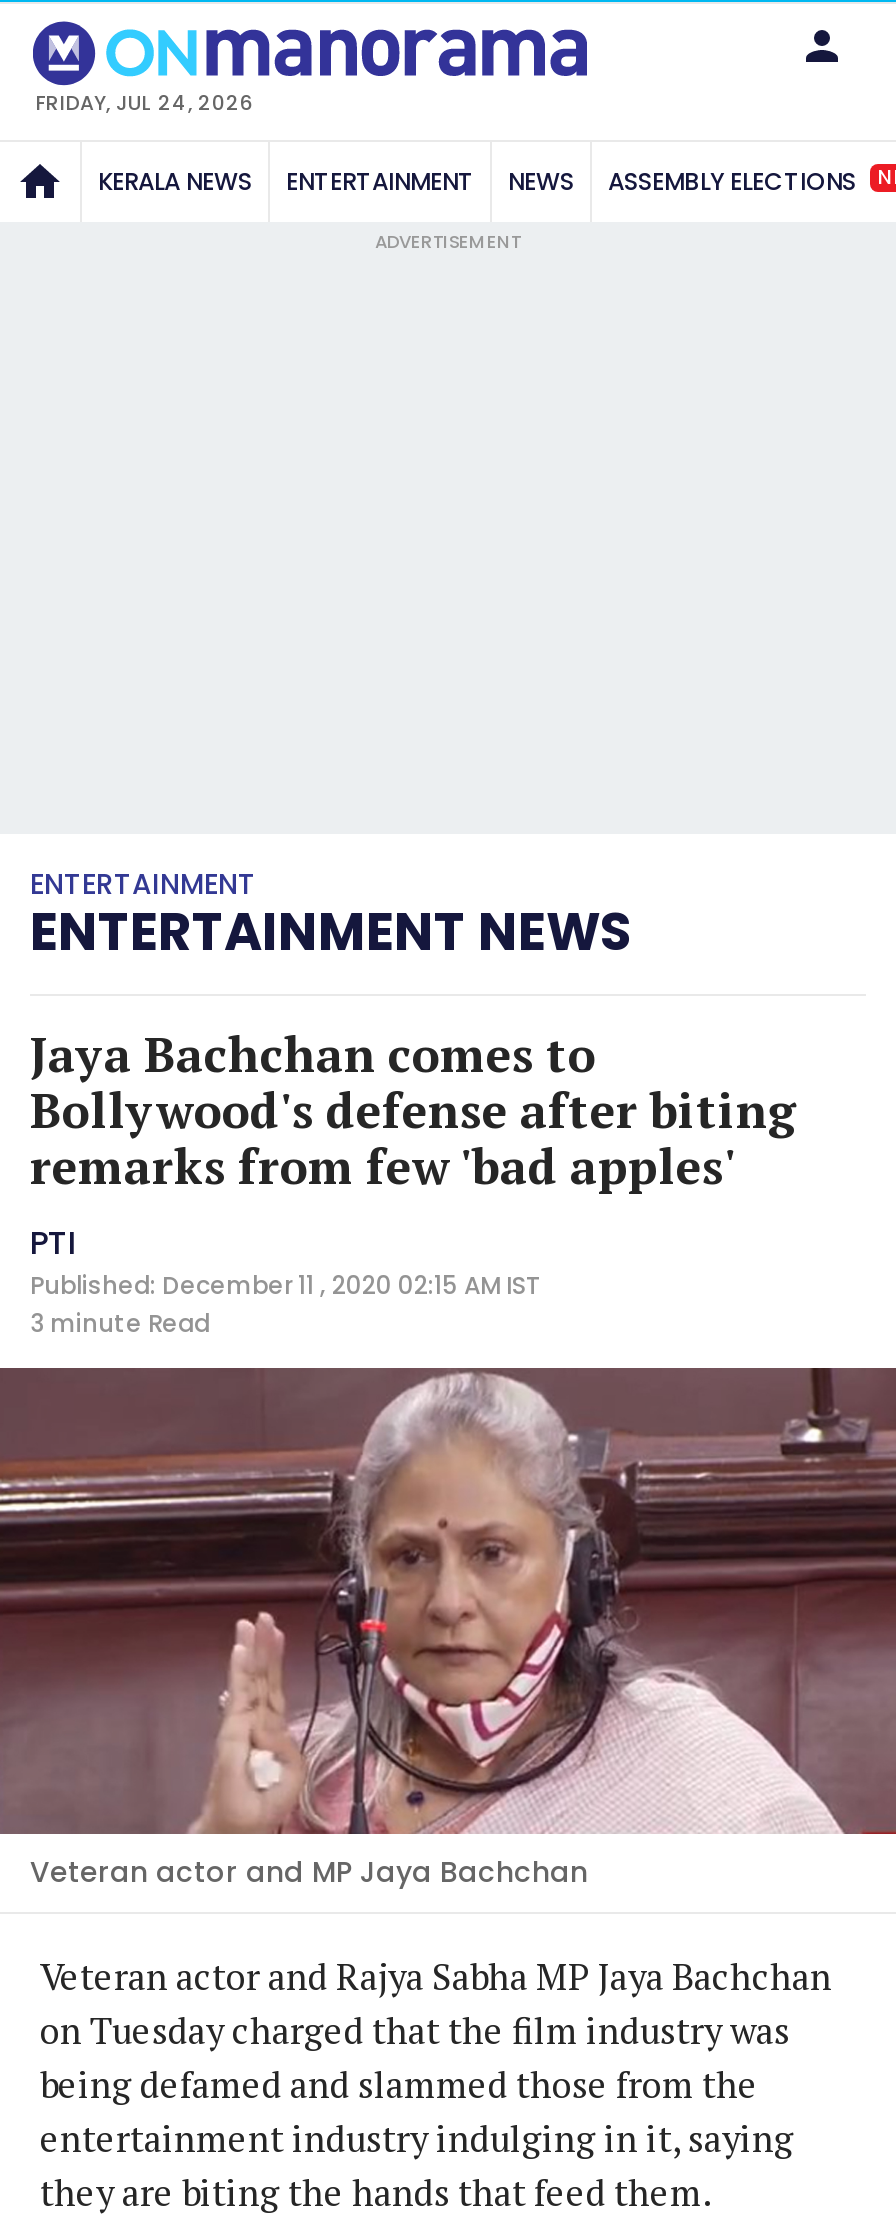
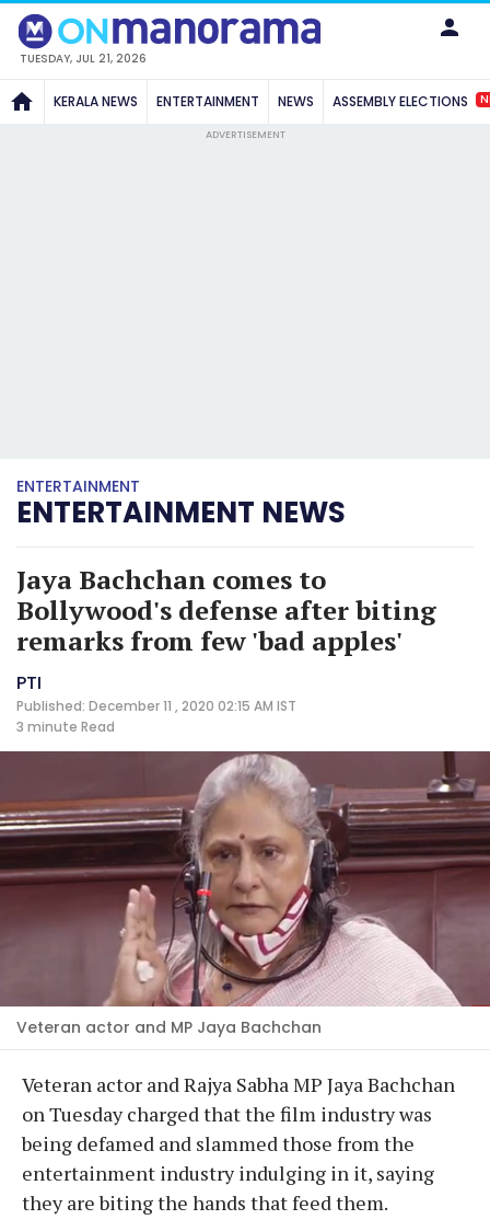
[36,87,254,117] FRIDAY, JUL 24, 2026 -> [20,50,147,66] TUESDAY, JUL 21, 2026

